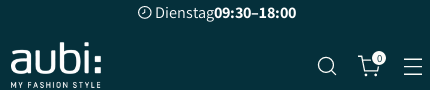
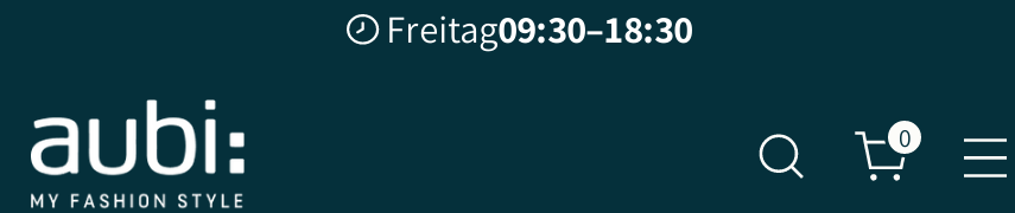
[155,1,296,23] Dienstag09:30–18:00 -> [386,2,692,54] Freitag09:30–18:30

